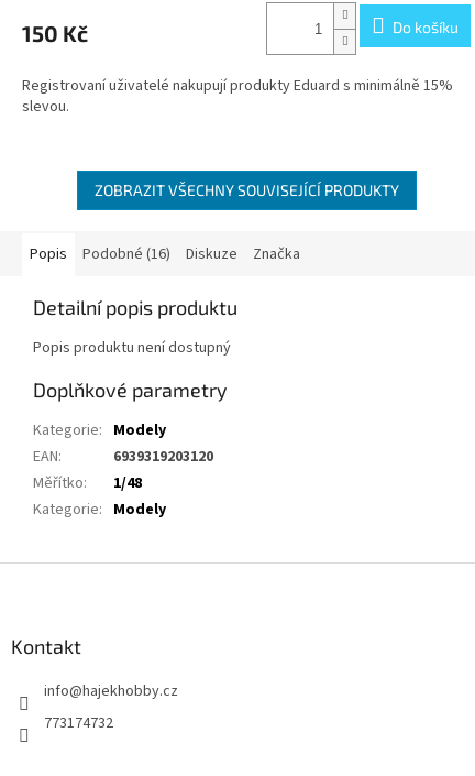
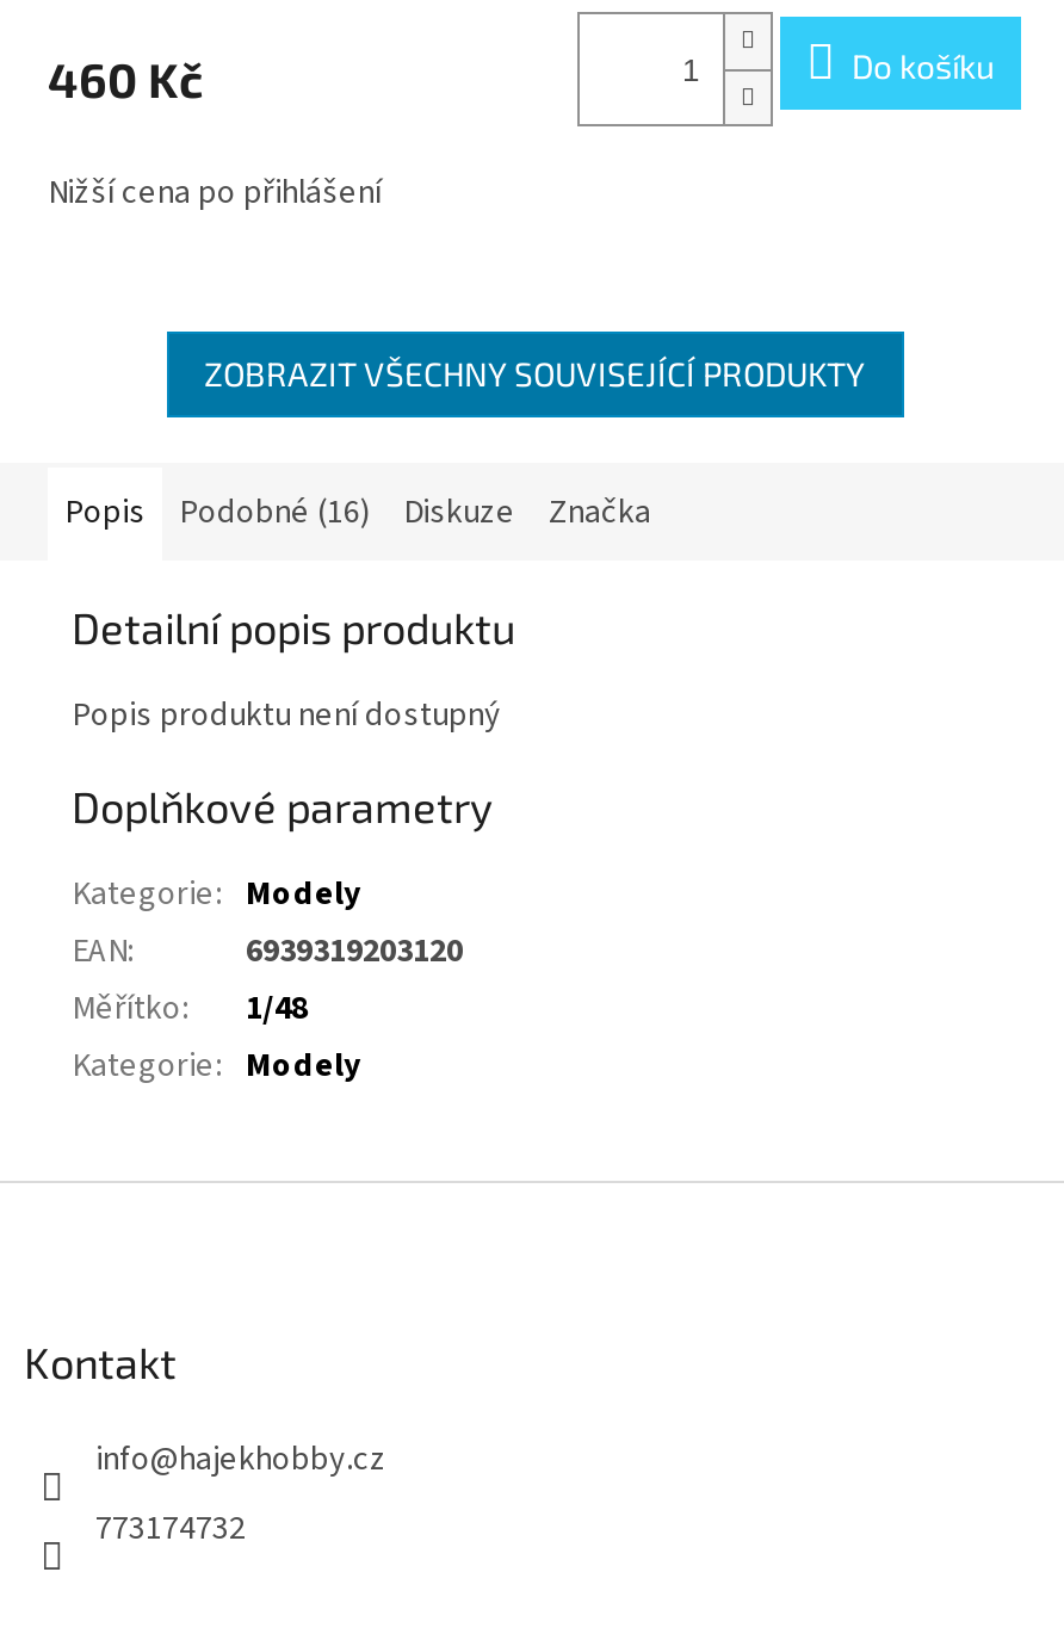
[22,20,88,46] 150 Kč -> [48,50,203,108] 460 Kč
[22,75,453,118] Registrovaní uživatelé nakupují produkty Eduard s minimálně 15% | slevou. -> [48,170,382,217] Nižší cena po přihlášení

